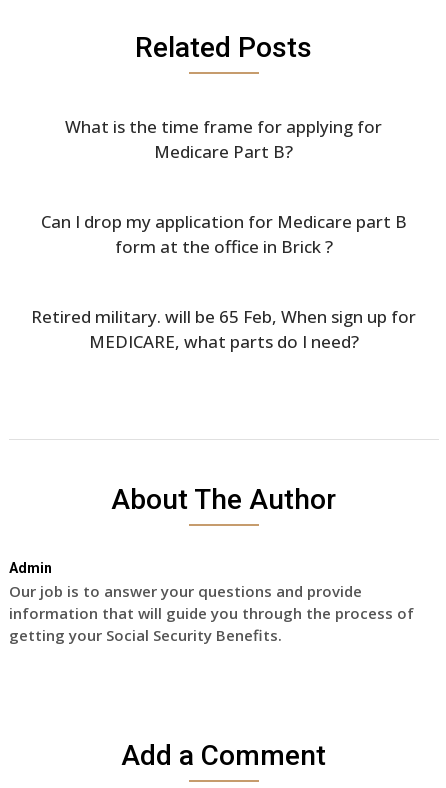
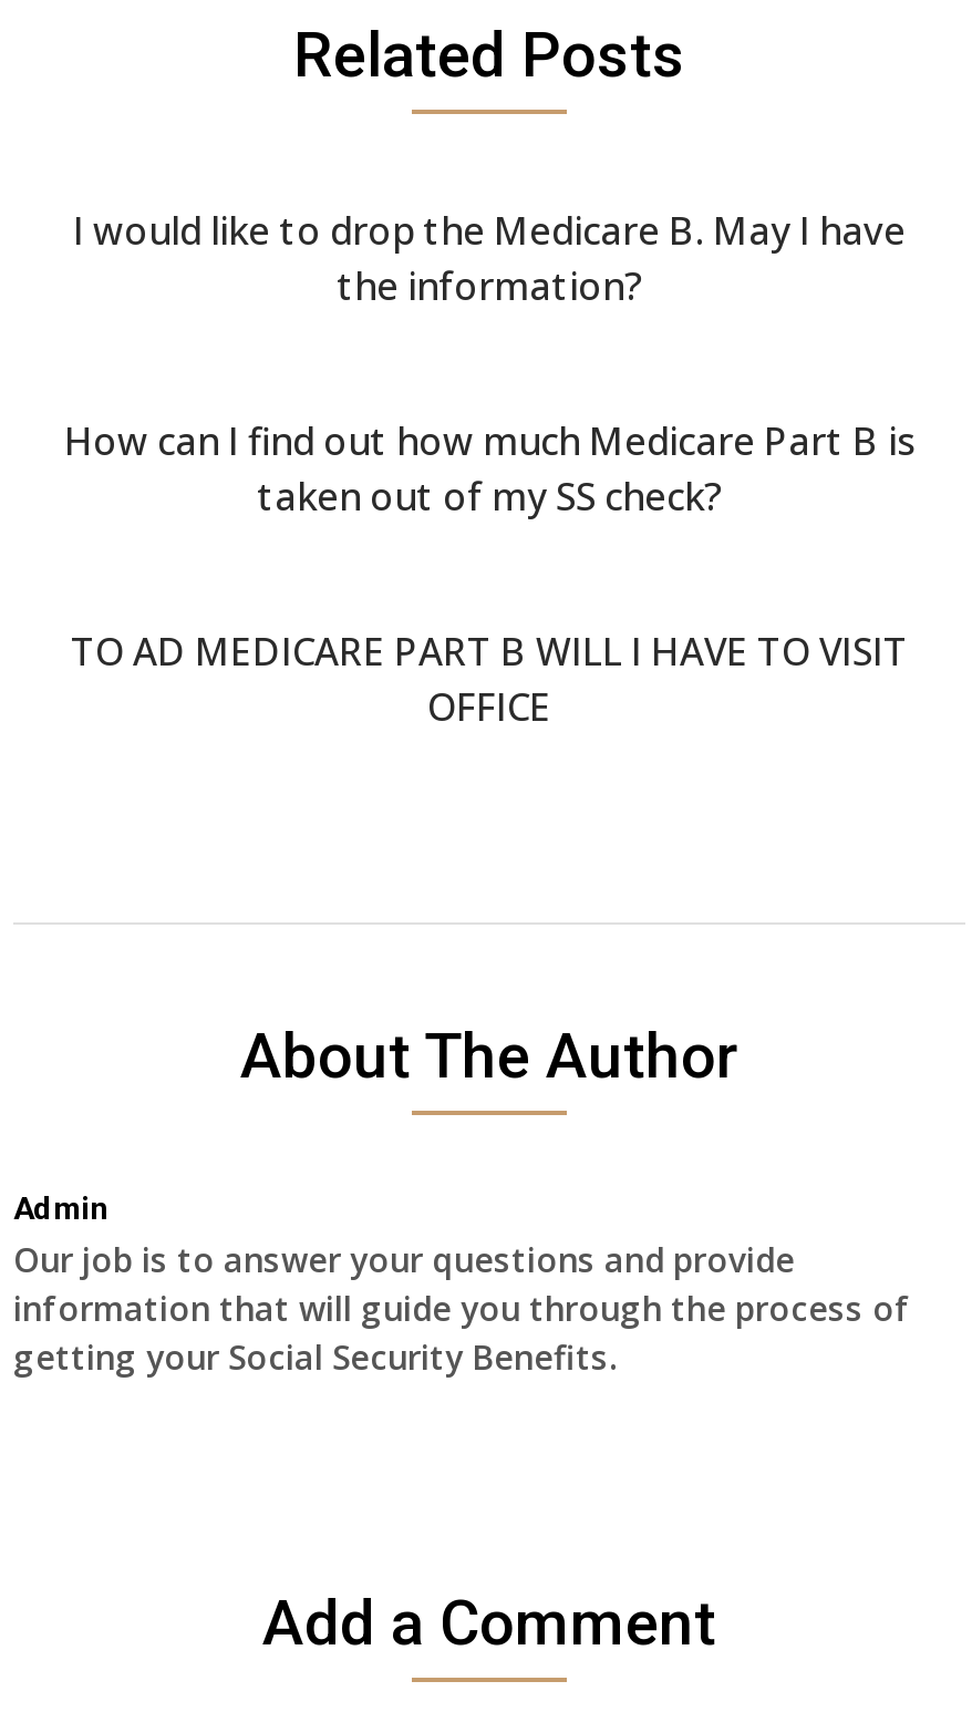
[65,115,382,163] What is the time frame for applying for | Medicare Part B? -> [73,205,906,311] I would like to drop the Medicare B. May I have | the information?
[41,210,407,258] Can I drop my application for Medicare part B | form at the office in Brick ? -> [64,415,914,522] How can I find out how much Medicare Part B is | taken out of my SS check?
[31,305,416,353] Retired military. will be 65 Feb, When sign up for | MEDICARE, what parts do I need? -> [71,626,908,732] TO AD MEDICARE PART B WILL I HAVE TO VISIT | OFFICE

